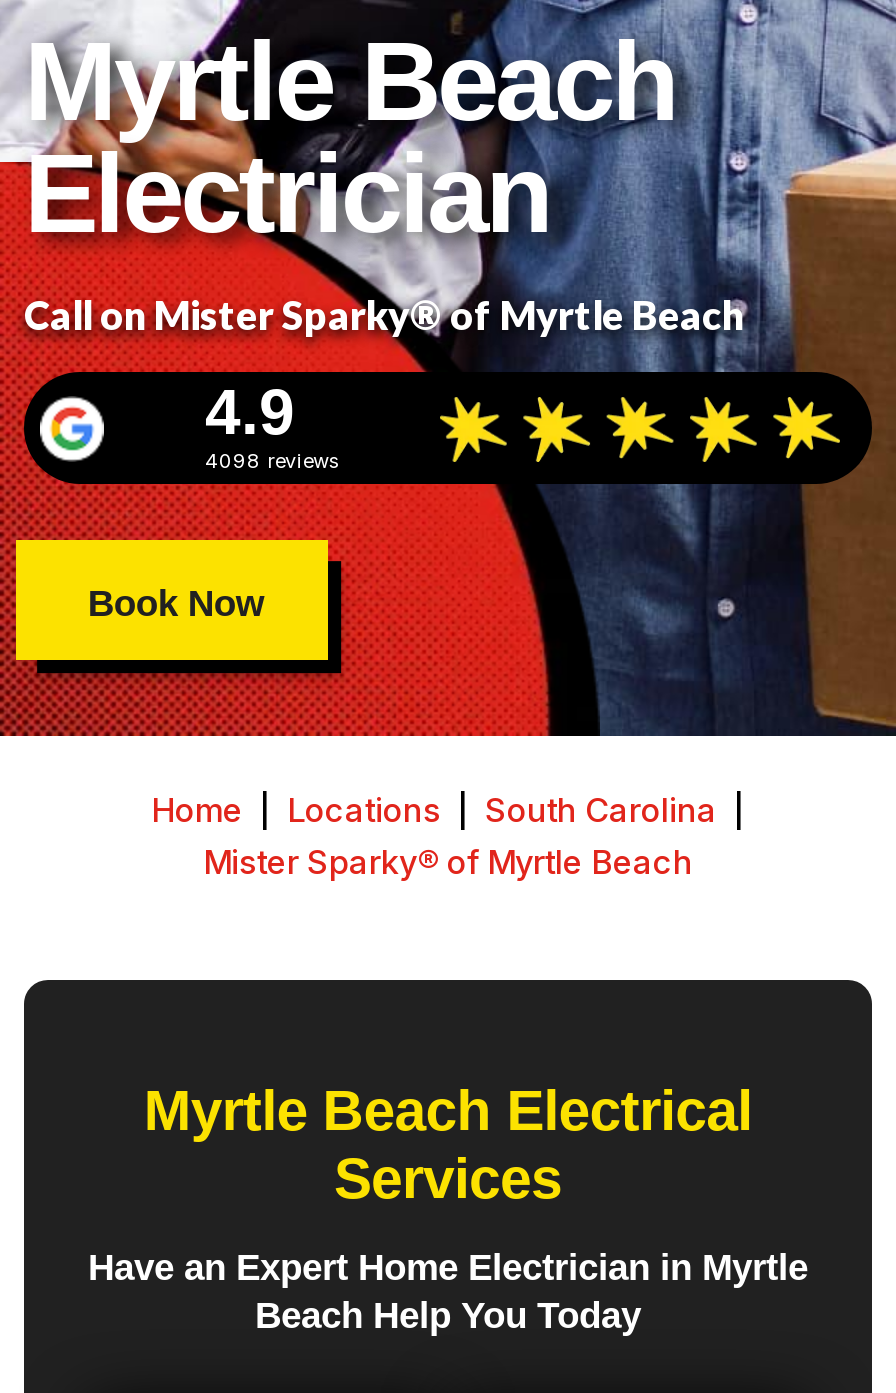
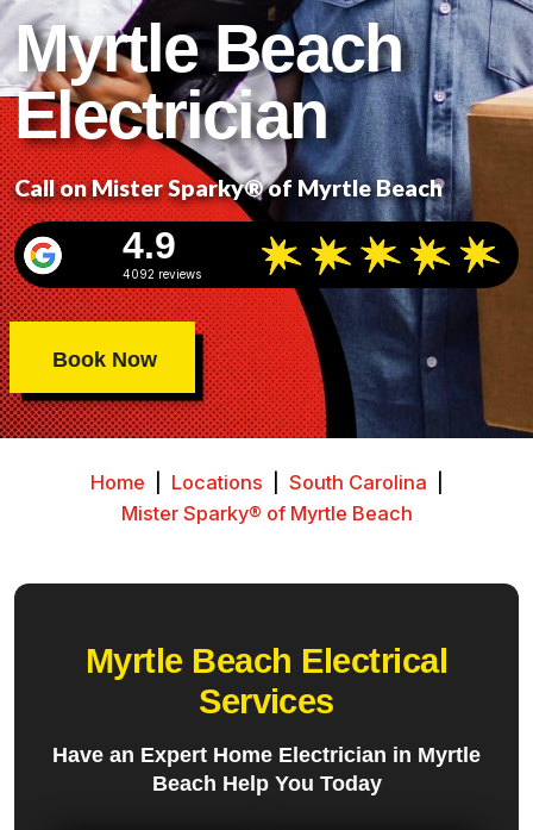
[205,449,339,473] 4098 reviews -> [123,267,201,282] 4092 reviews

